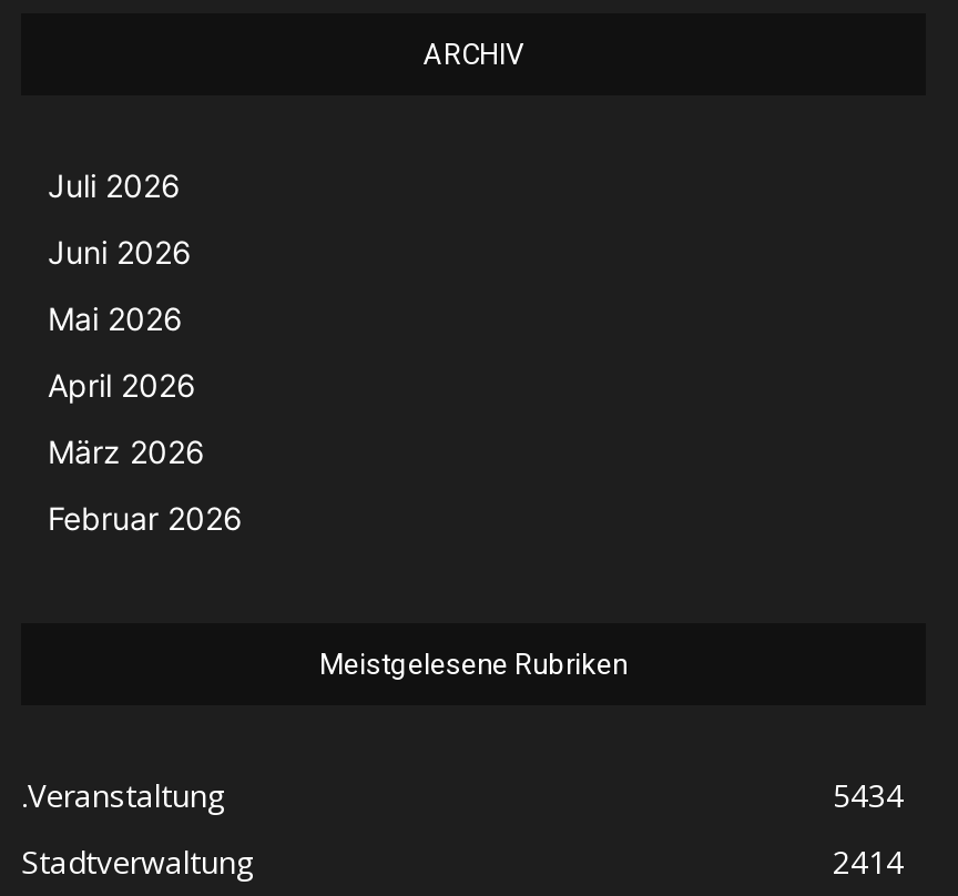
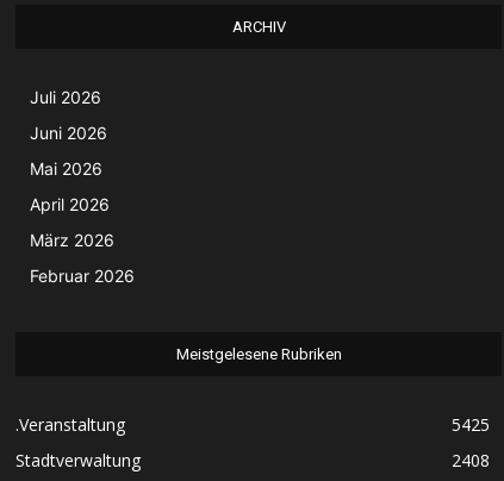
[833,773,904,815] 5434 -> [452,413,490,436] 5425
[833,839,904,882] 2414 -> [452,449,490,471] 2408

